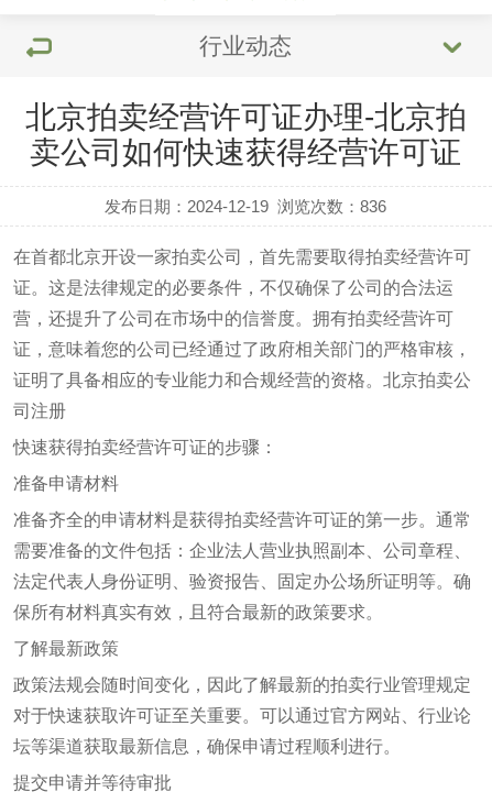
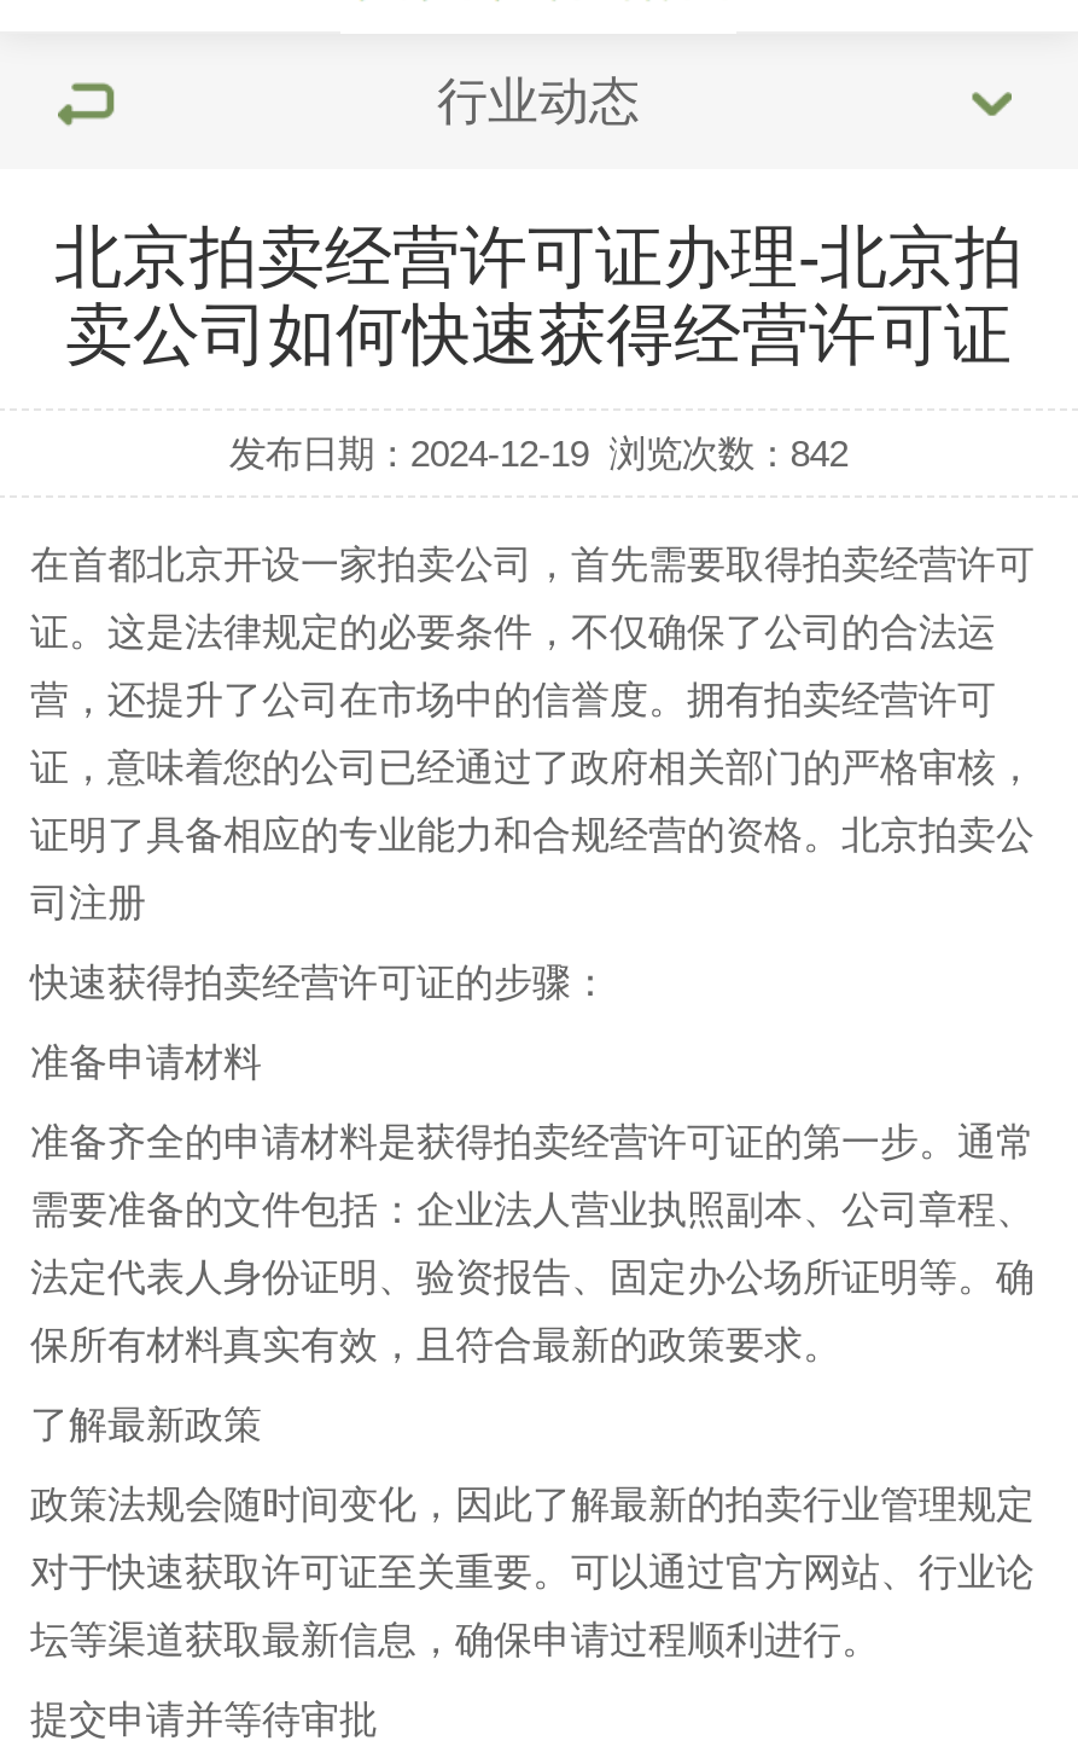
[104,197,387,216] 发布日期：2024-12-19 浏览次数：836 -> [229,433,848,474] 发布日期：2024-12-19 浏览次数：842

